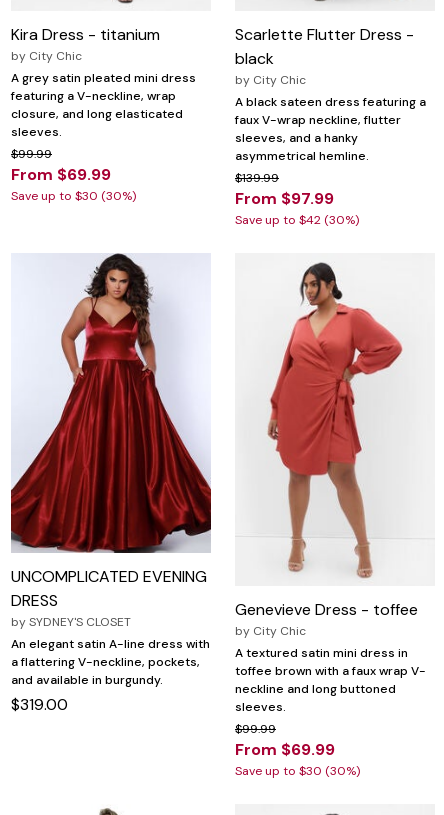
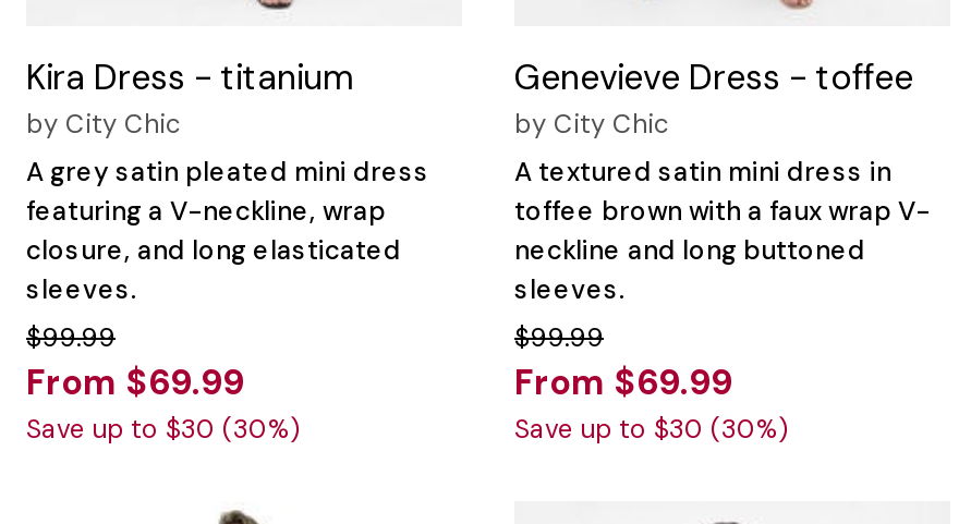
[235,24,426,228] Scarlette Flutter Dress - | black | by City Chic | A black sateen dress featuring a | faux V-wrap neckline, flutter | sleeves, and a hanky | asymmetrical hemline. | $139.99 | From $97.99 | Save up to $42 (30%) -> none
[10,253,212,715] [image] | UNCOMPLICATED EVENING | DRESS | by SYDNEY'S CLOSET | An elegant satin A-line dress with | a flattering V-neckline, pockets, | and available in burgundy. | $319.00 -> none
[267,262,403,573] [image] -> none

